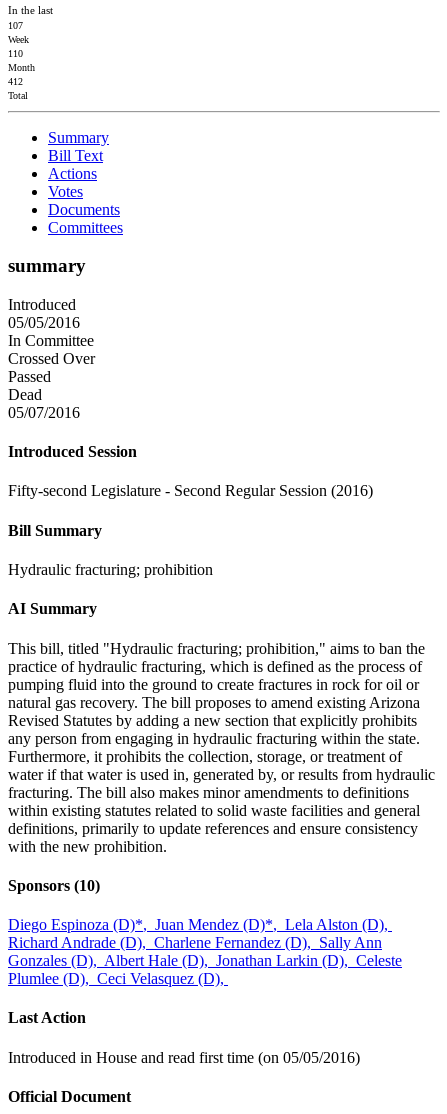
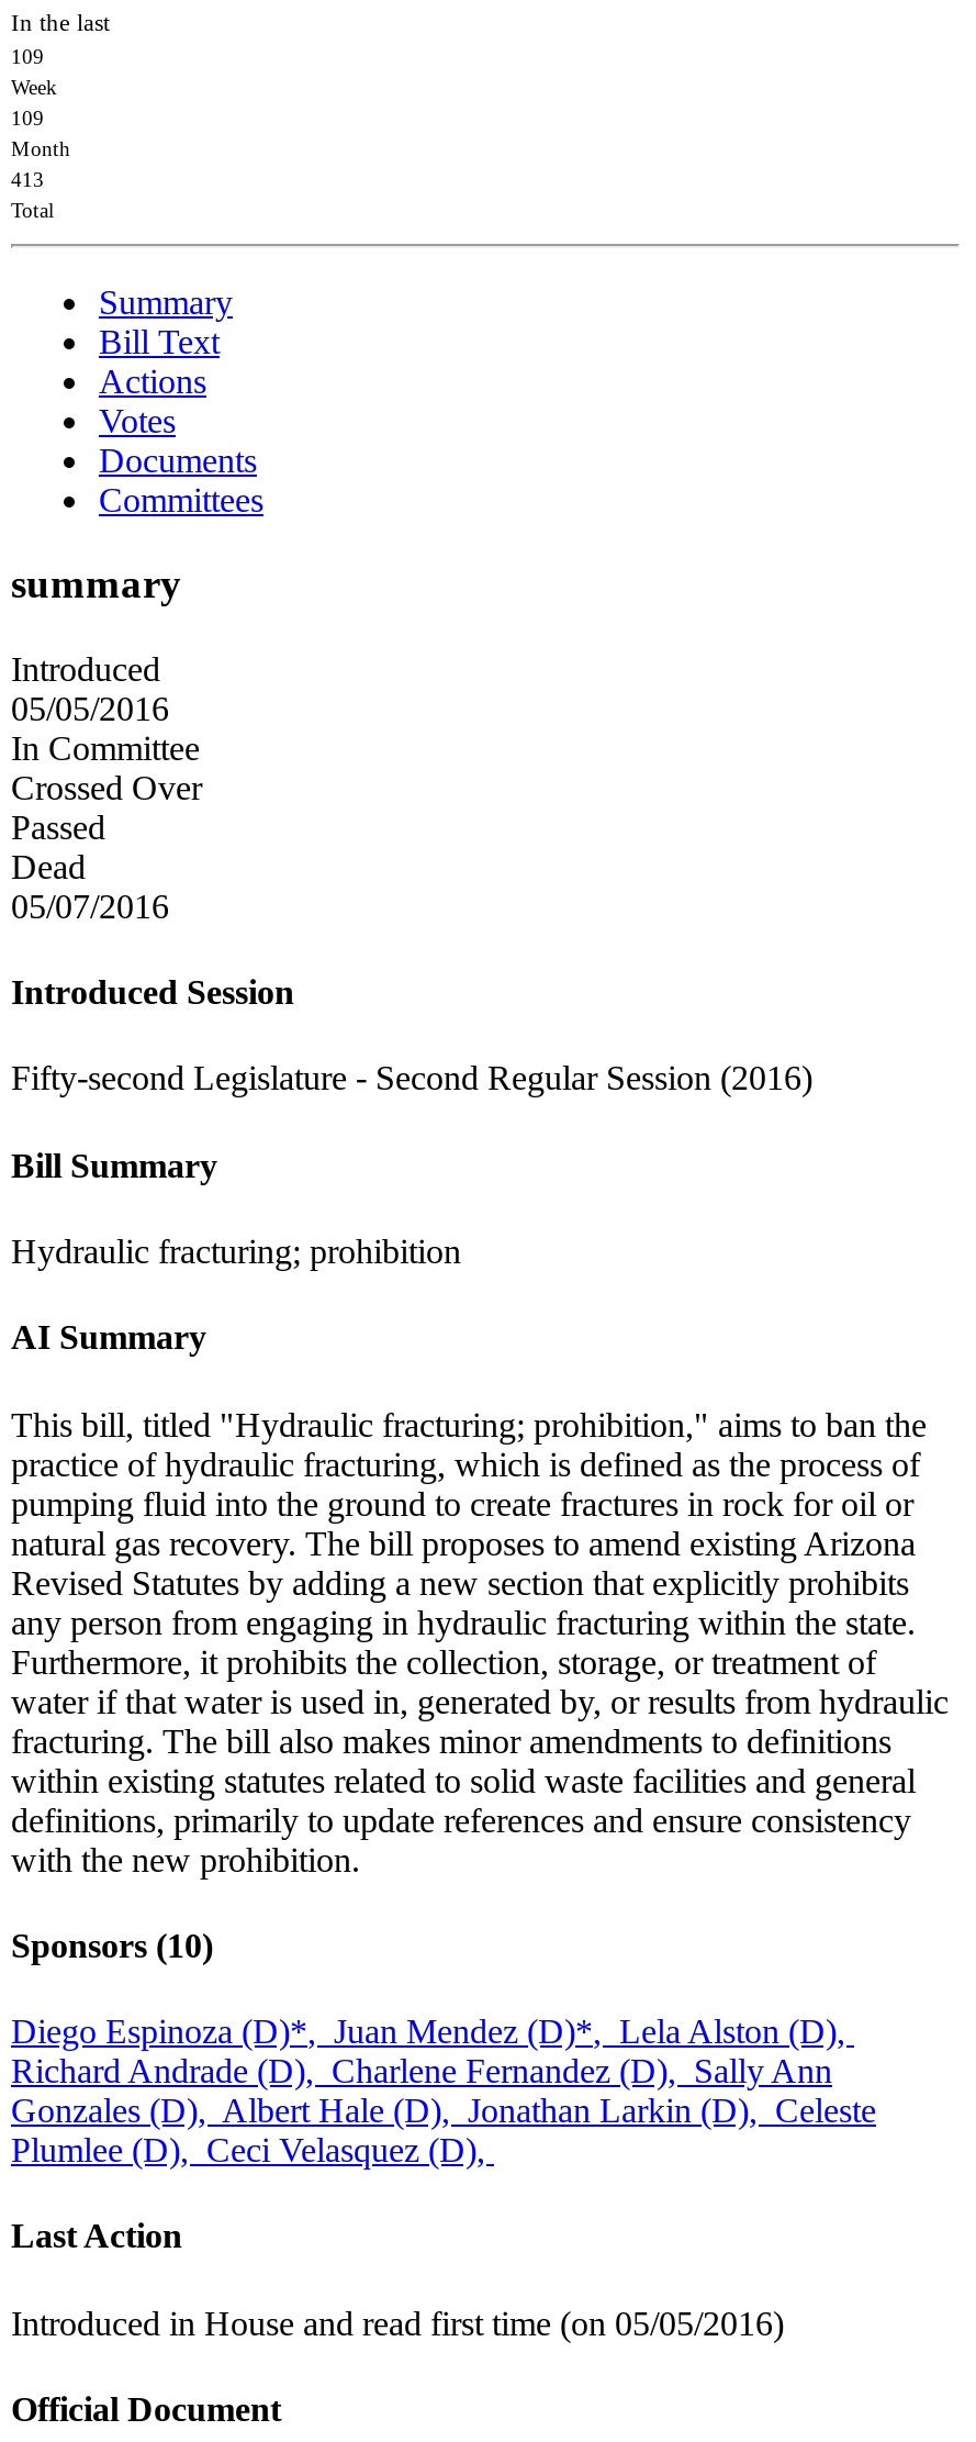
[8,19,23,30] 107 -> [11,43,44,67] 109
[8,47,23,58] 110 -> [11,104,44,129] 109
[8,75,23,86] 412 -> [11,166,44,190] 413

